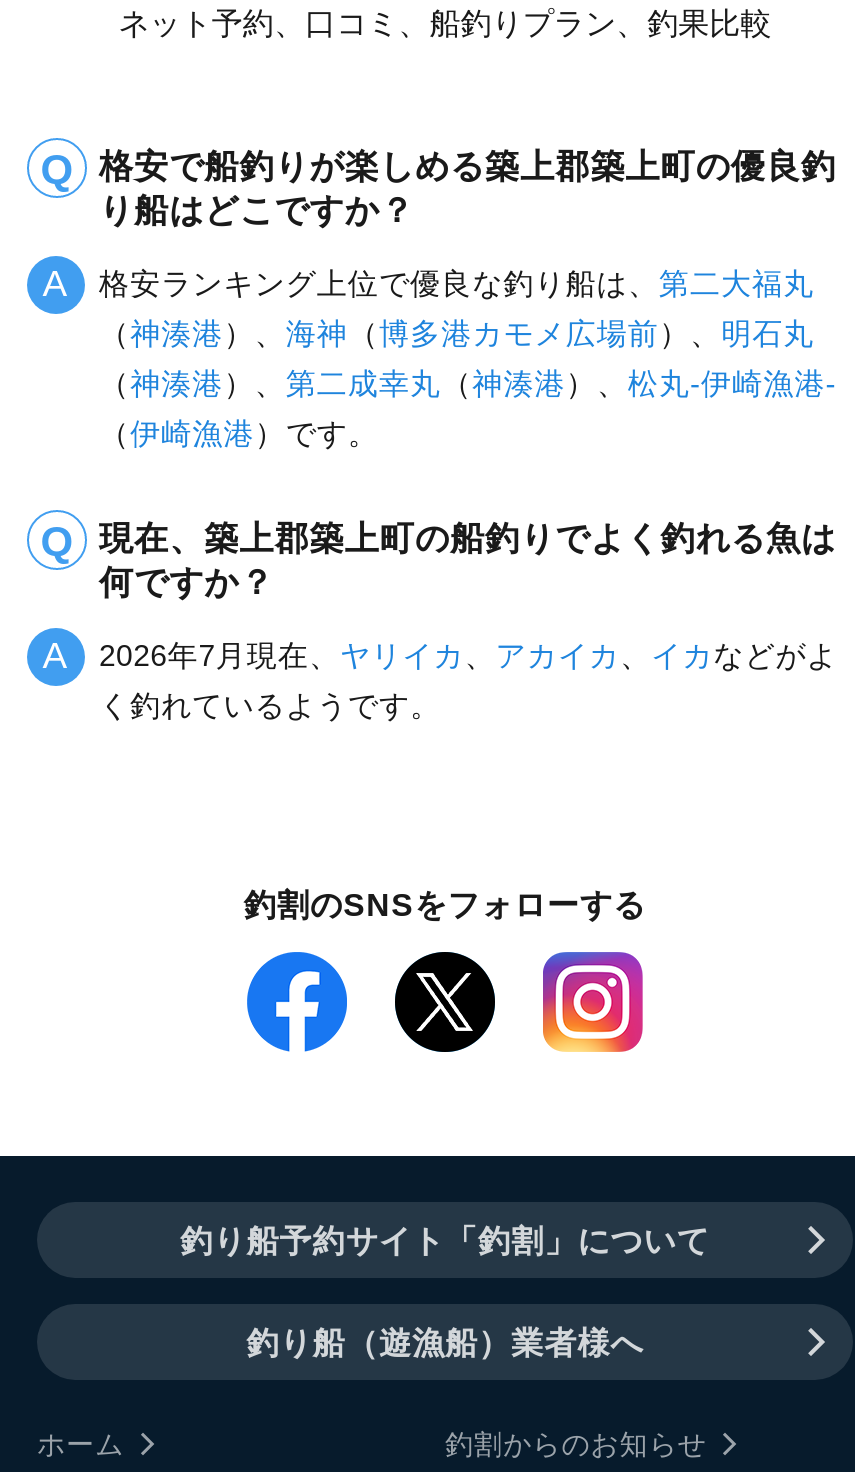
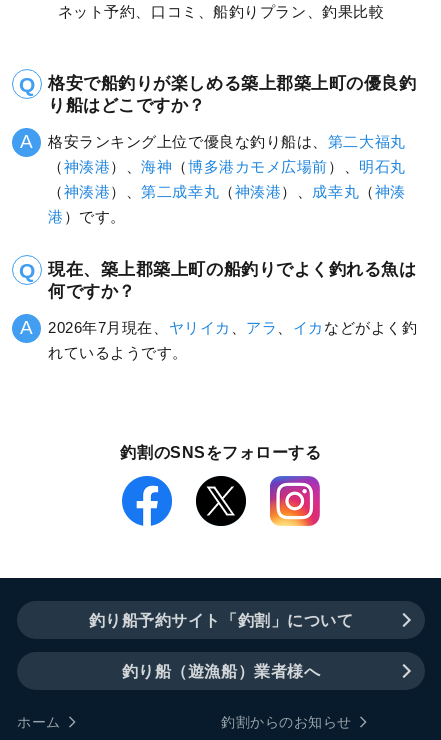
[99,367,837,401] （神湊港）、第二成幸丸（神湊港）、松丸-伊崎漁港- -> [48,183,406,200] （神湊港）、第二成幸丸（神湊港）、成幸丸（神湊
[99,417,379,451] （伊崎漁港）です。 -> [48,208,126,225] 港）です。
[99,639,838,673] 2026年7月現在、ヤリイカ、アカイカ、イカなどがよ -> [48,319,417,336] 2026年7月現在、ヤリイカ、アラ、イカなどがよく釣
[99,689,441,723] く釣れているようです。 -> [48,344,188,361] れているようです。

